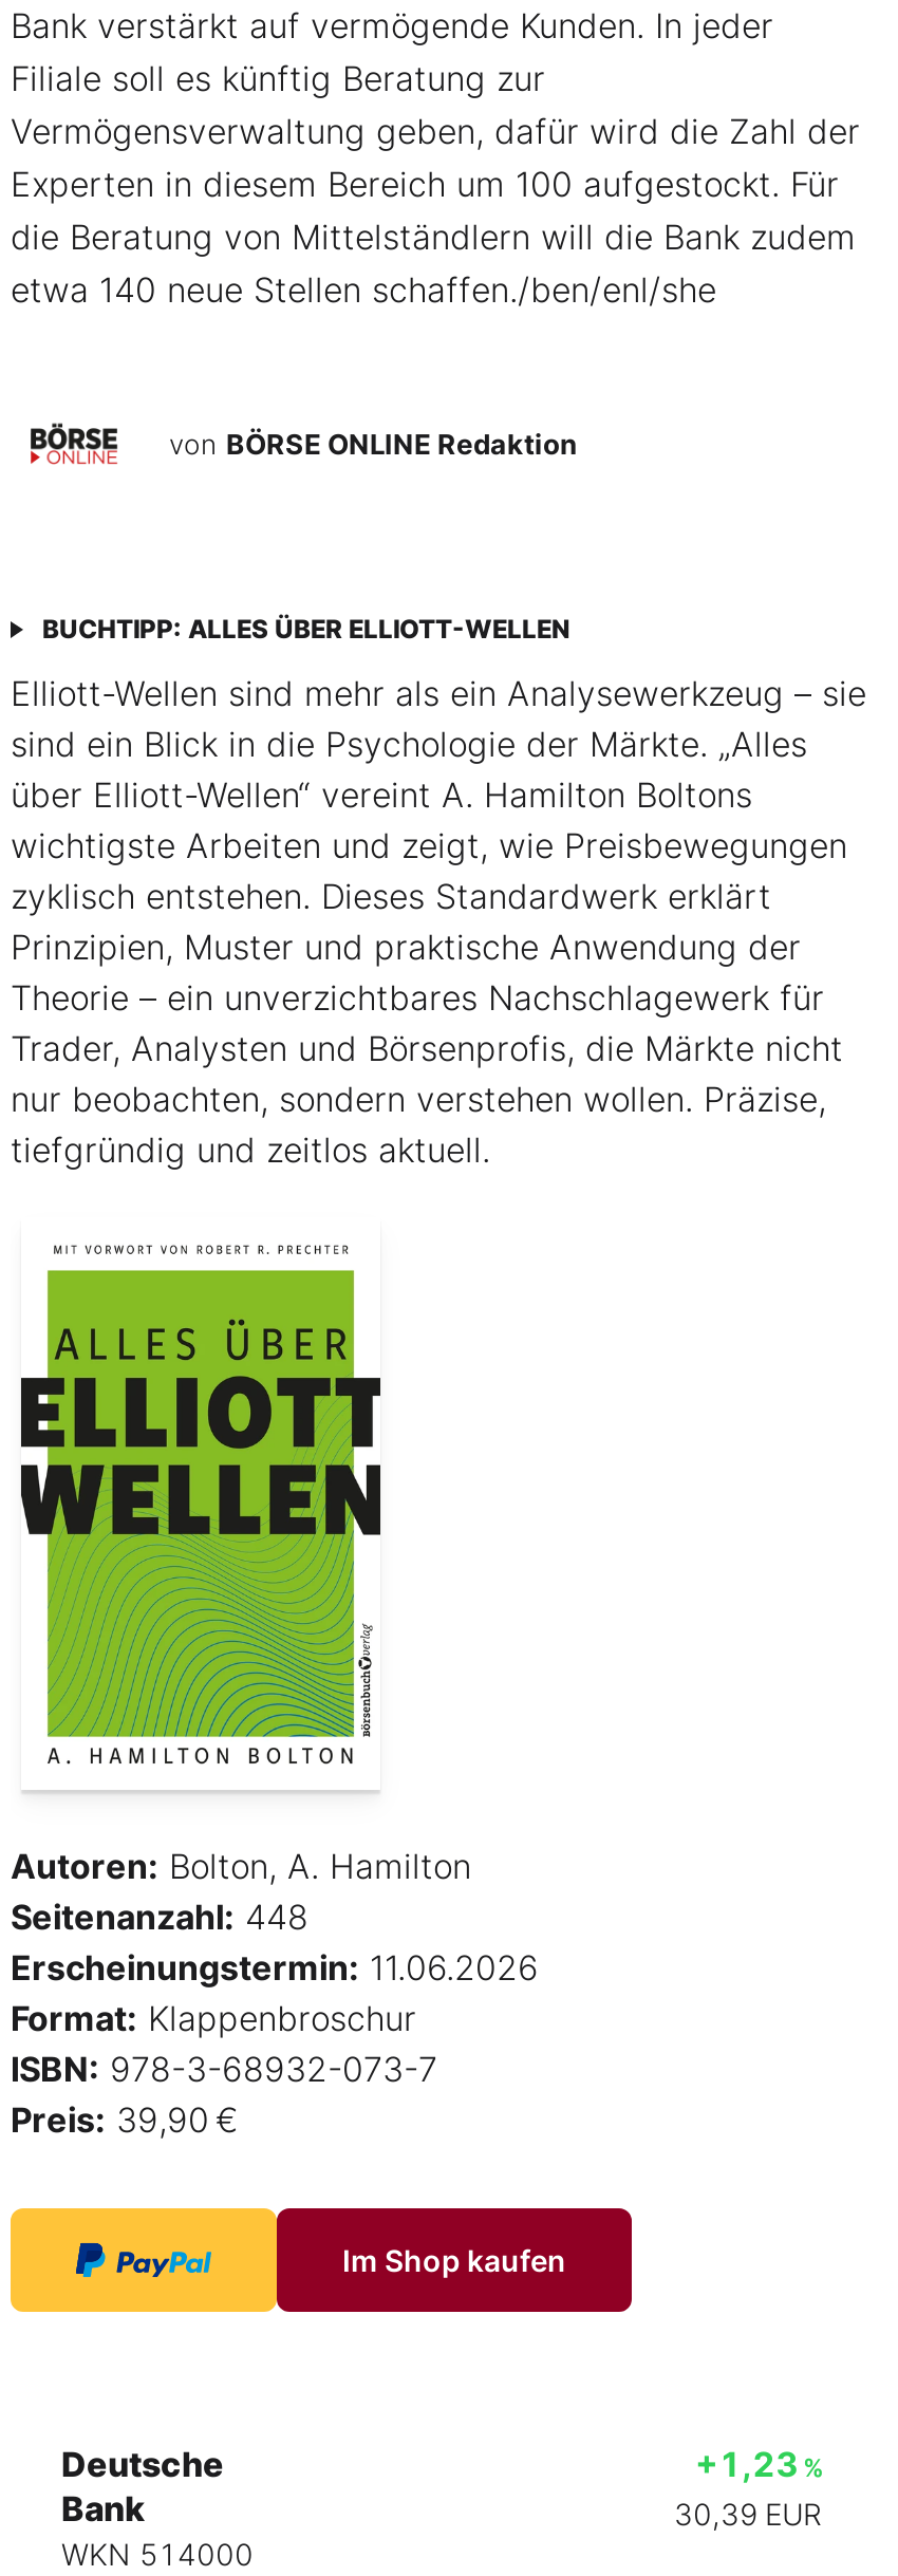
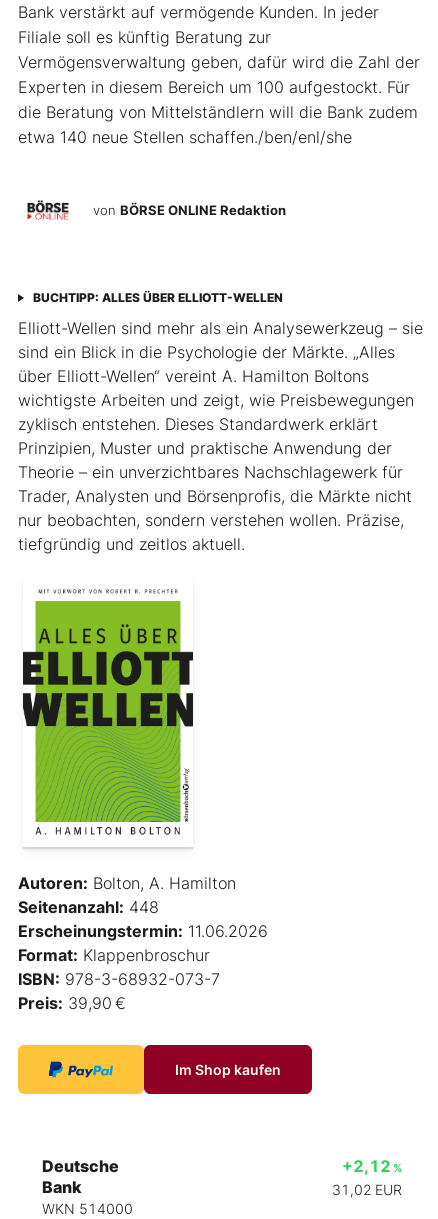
[695,2443,822,2485] +1,23 % -> [342,1156,402,1176] +2,12 %
[674,2496,822,2532] 30,39 EUR -> [332,1181,402,1198] 31,02 EUR

